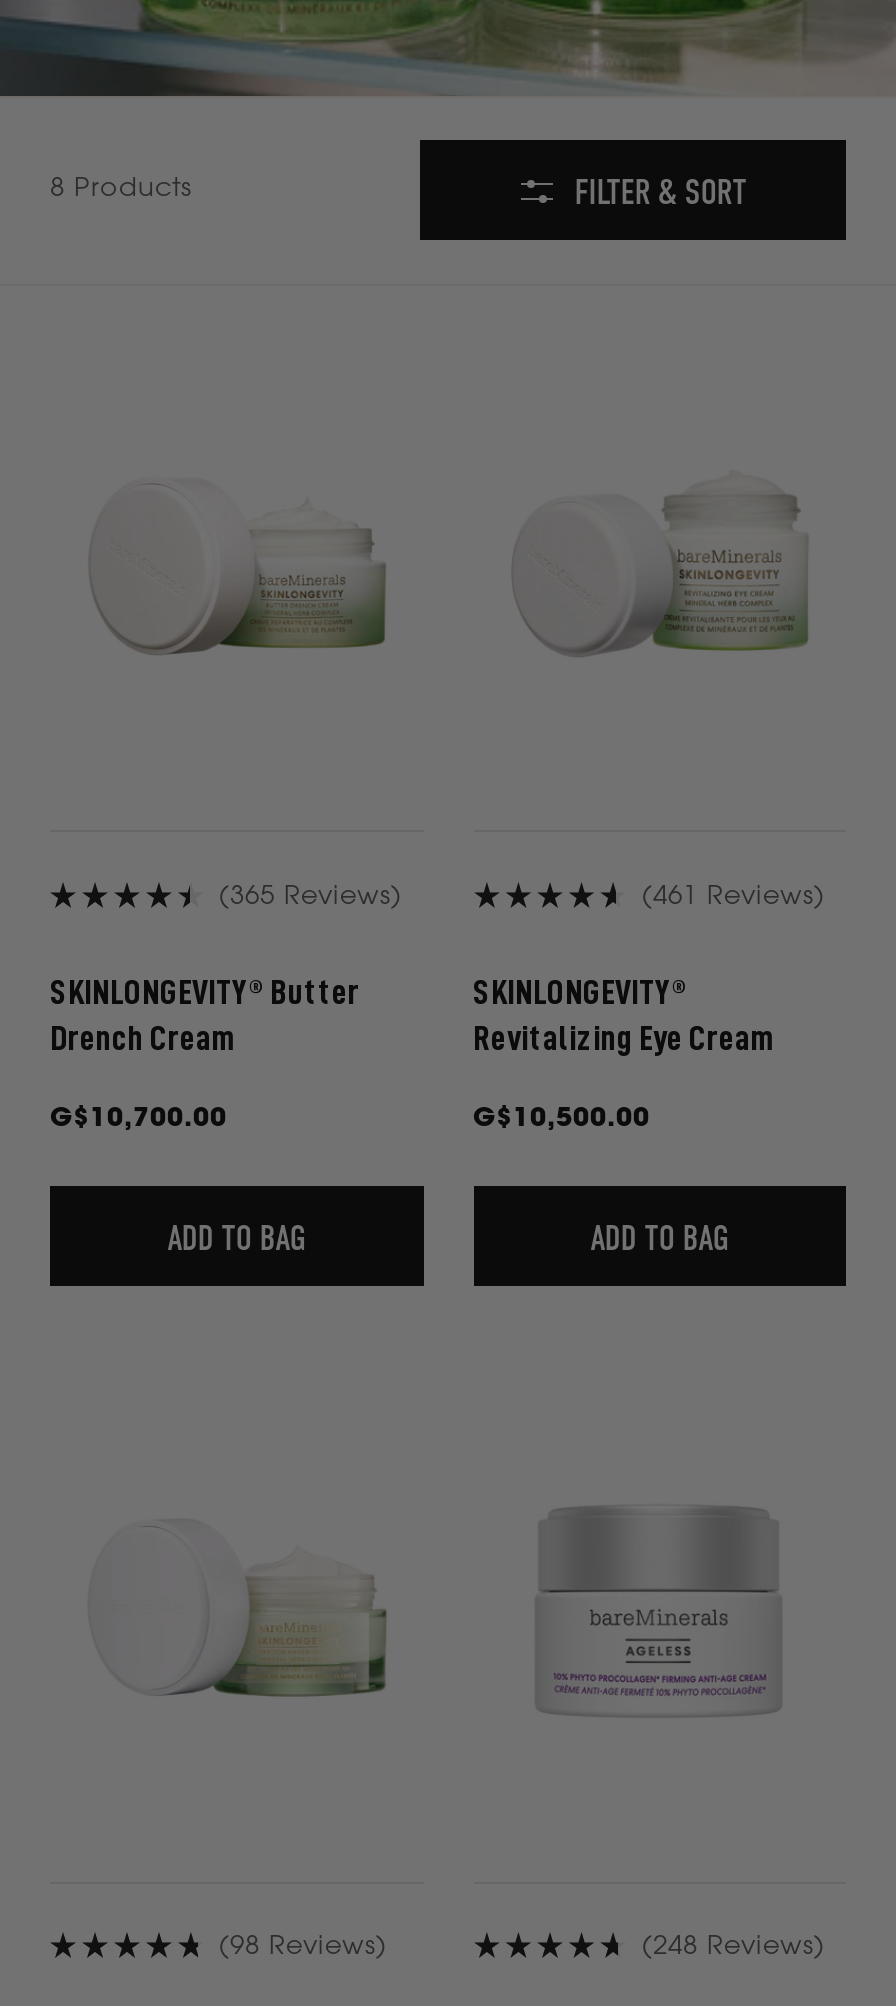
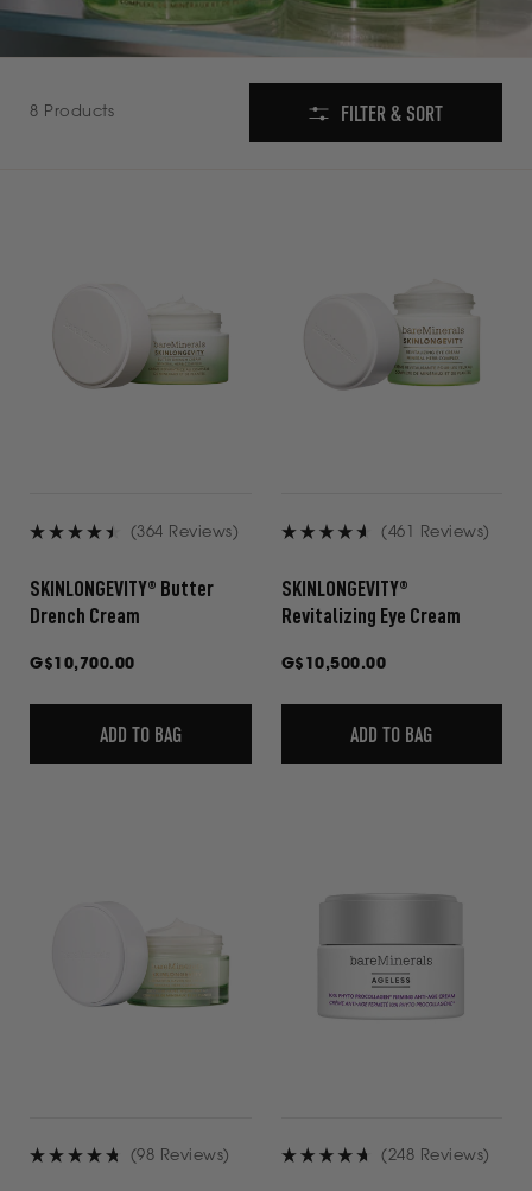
[219,883,402,909] (365 Reviews) -> [130,524,239,540] (364 Reviews)

